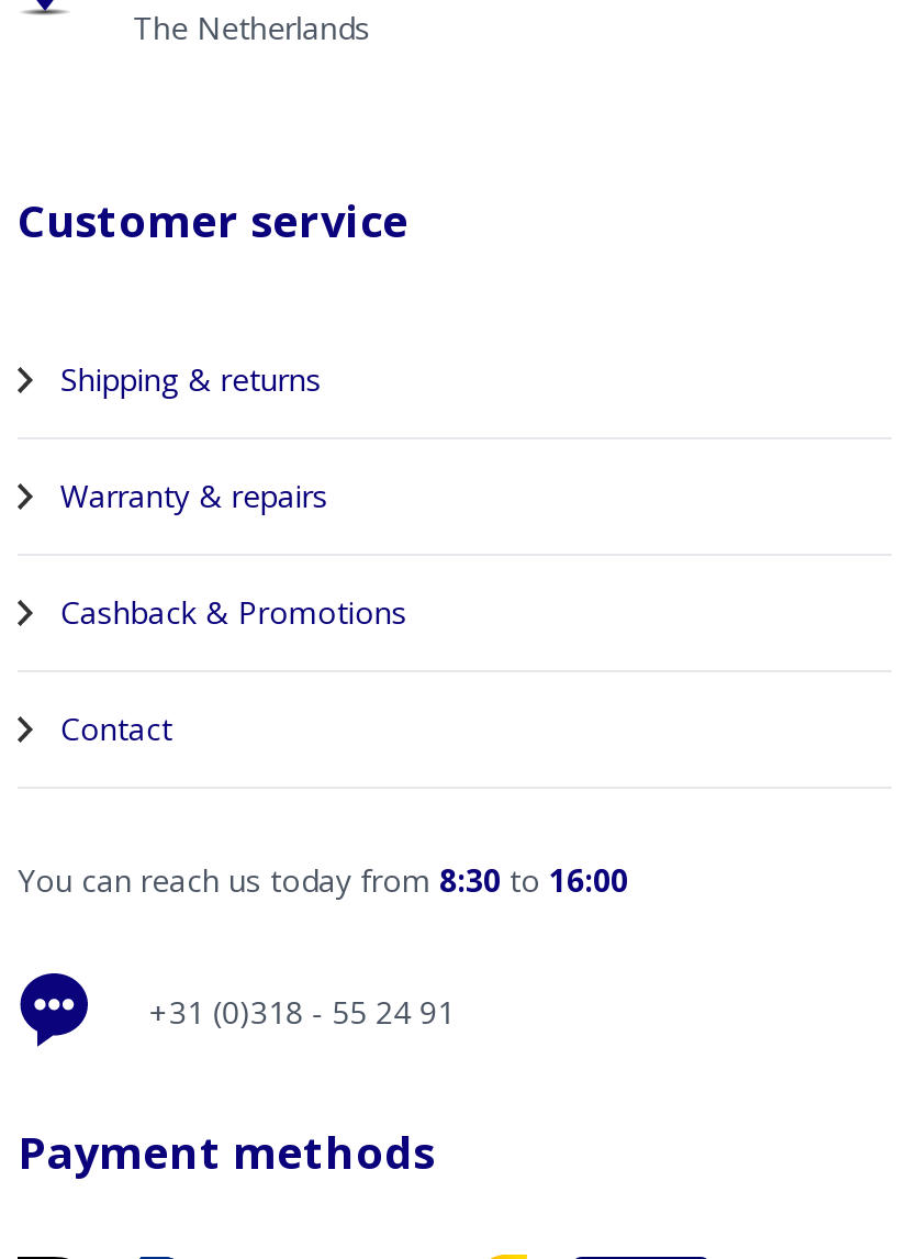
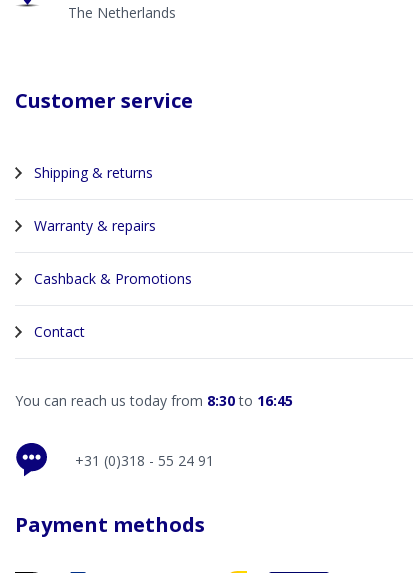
[18,859,628,901] You can reach us today from 8:30 to 16:00 -> [15,391,293,410] You can reach us today from 8:30 to 16:45

